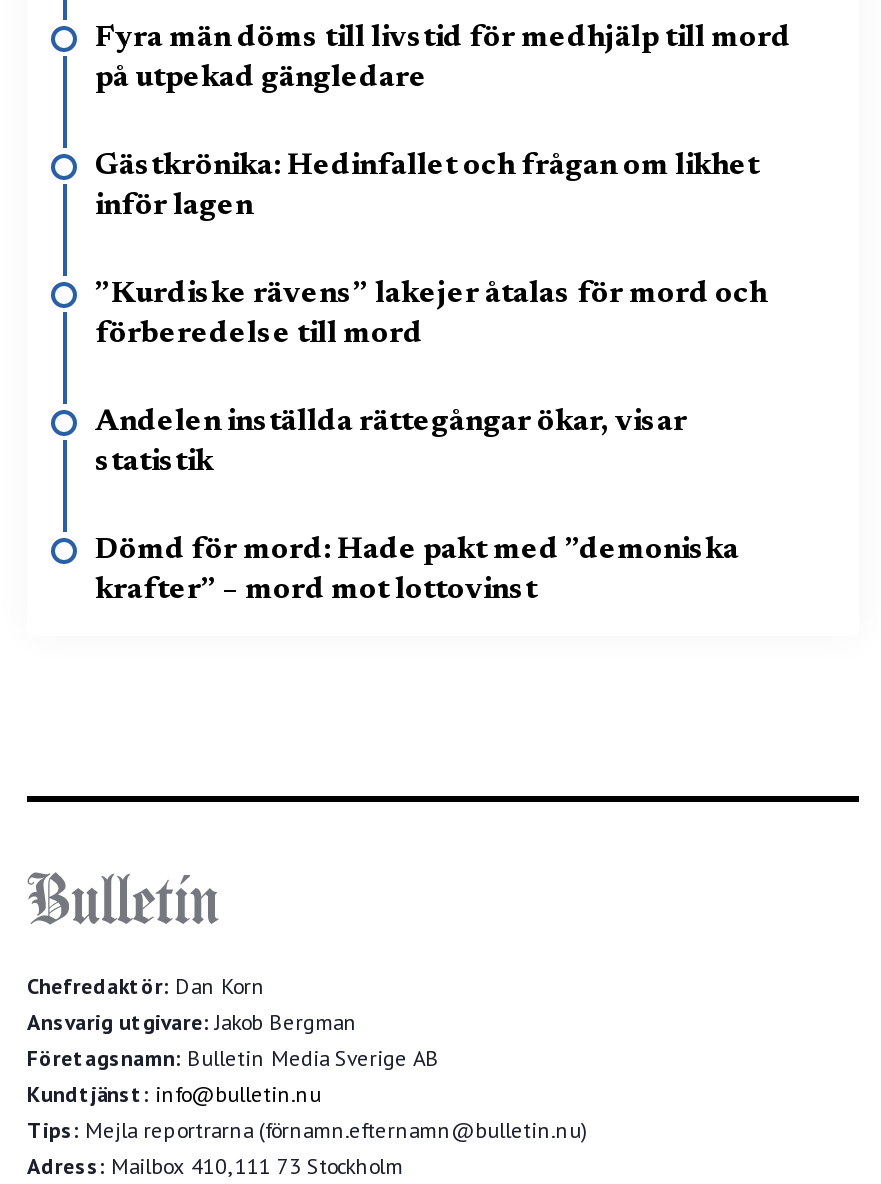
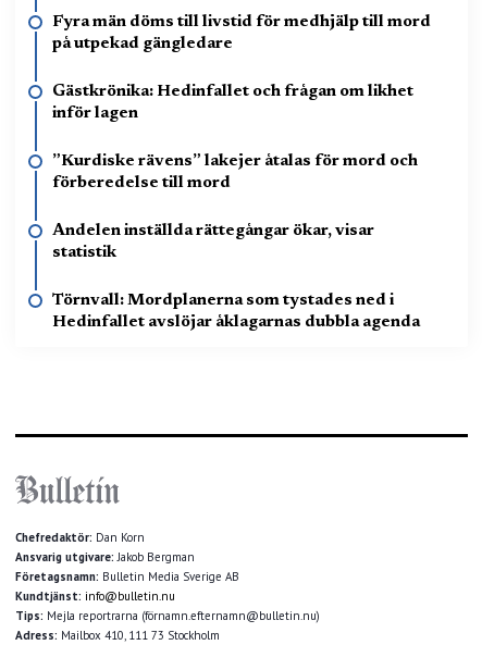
[95,535,739,605] Dömd för mord: Hade pakt med ”demoniska | krafter” – mord mot lottovinst -> [52,292,420,330] Törnvall: Mordplanerna som tystades ned i | Hedinfallet avslöjar åklagarnas dubbla agenda

